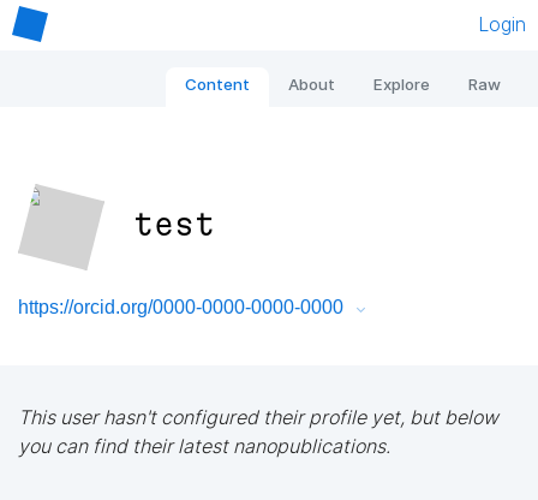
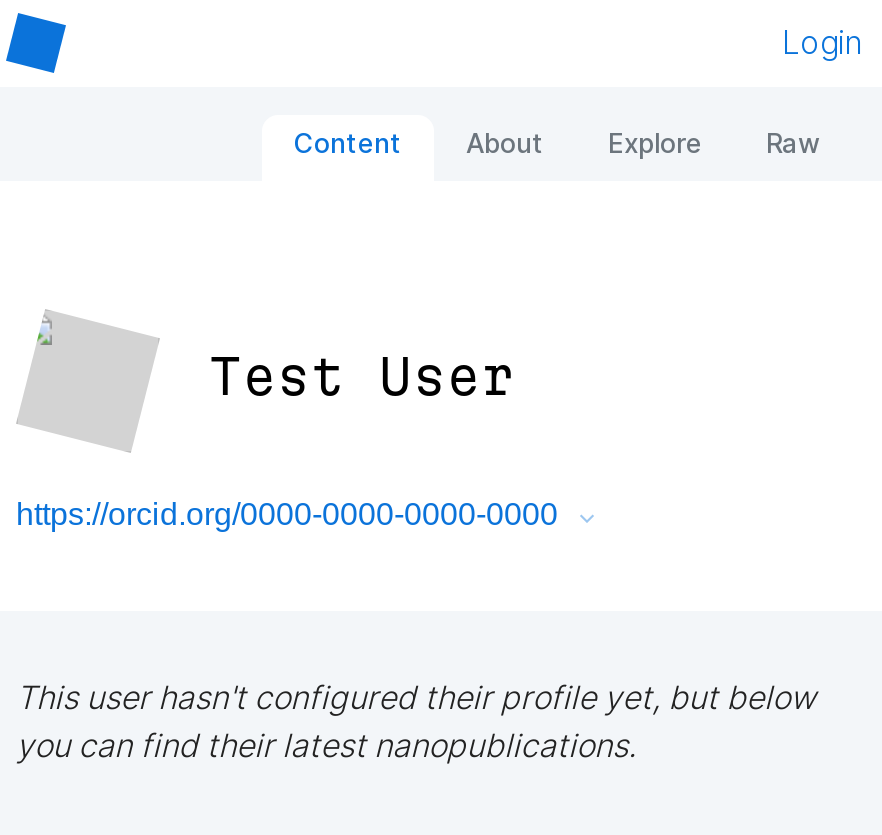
[134,207,215,242] test -> [208,348,514,406] Test User

